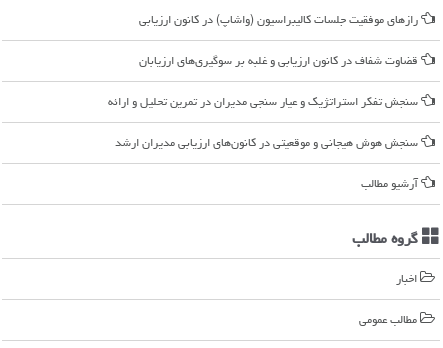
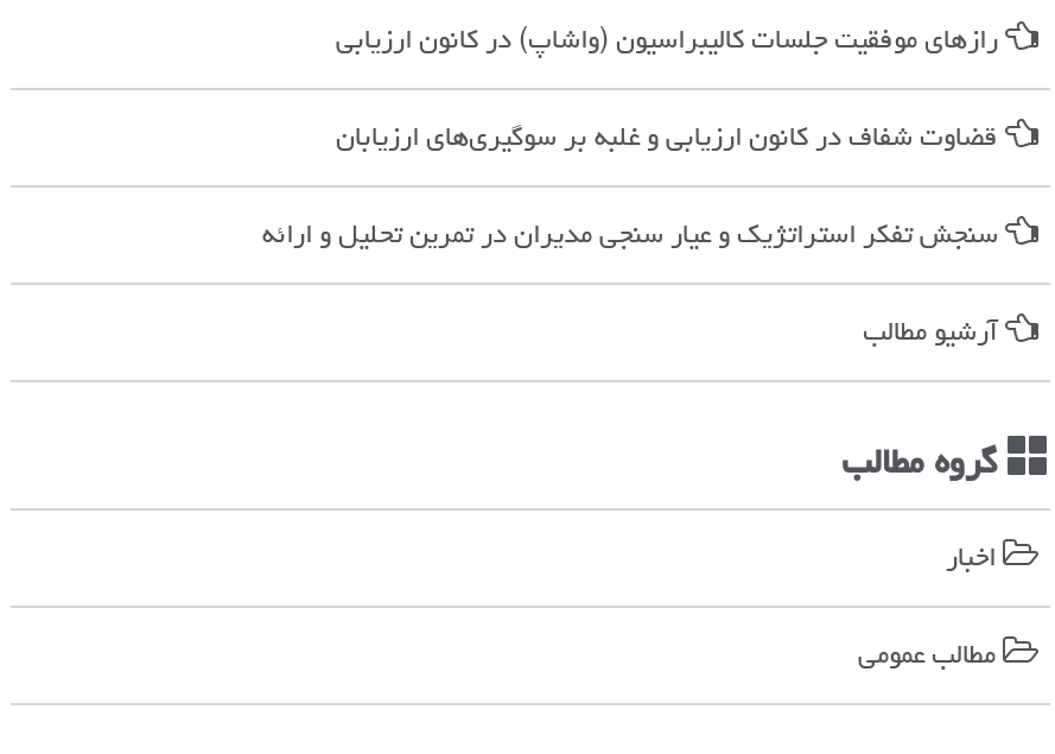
[115,131,421,154] سنجش هوش هیجانی و موقعیتی در کانون‌های ارزیابی مدیران ارشد -> none

